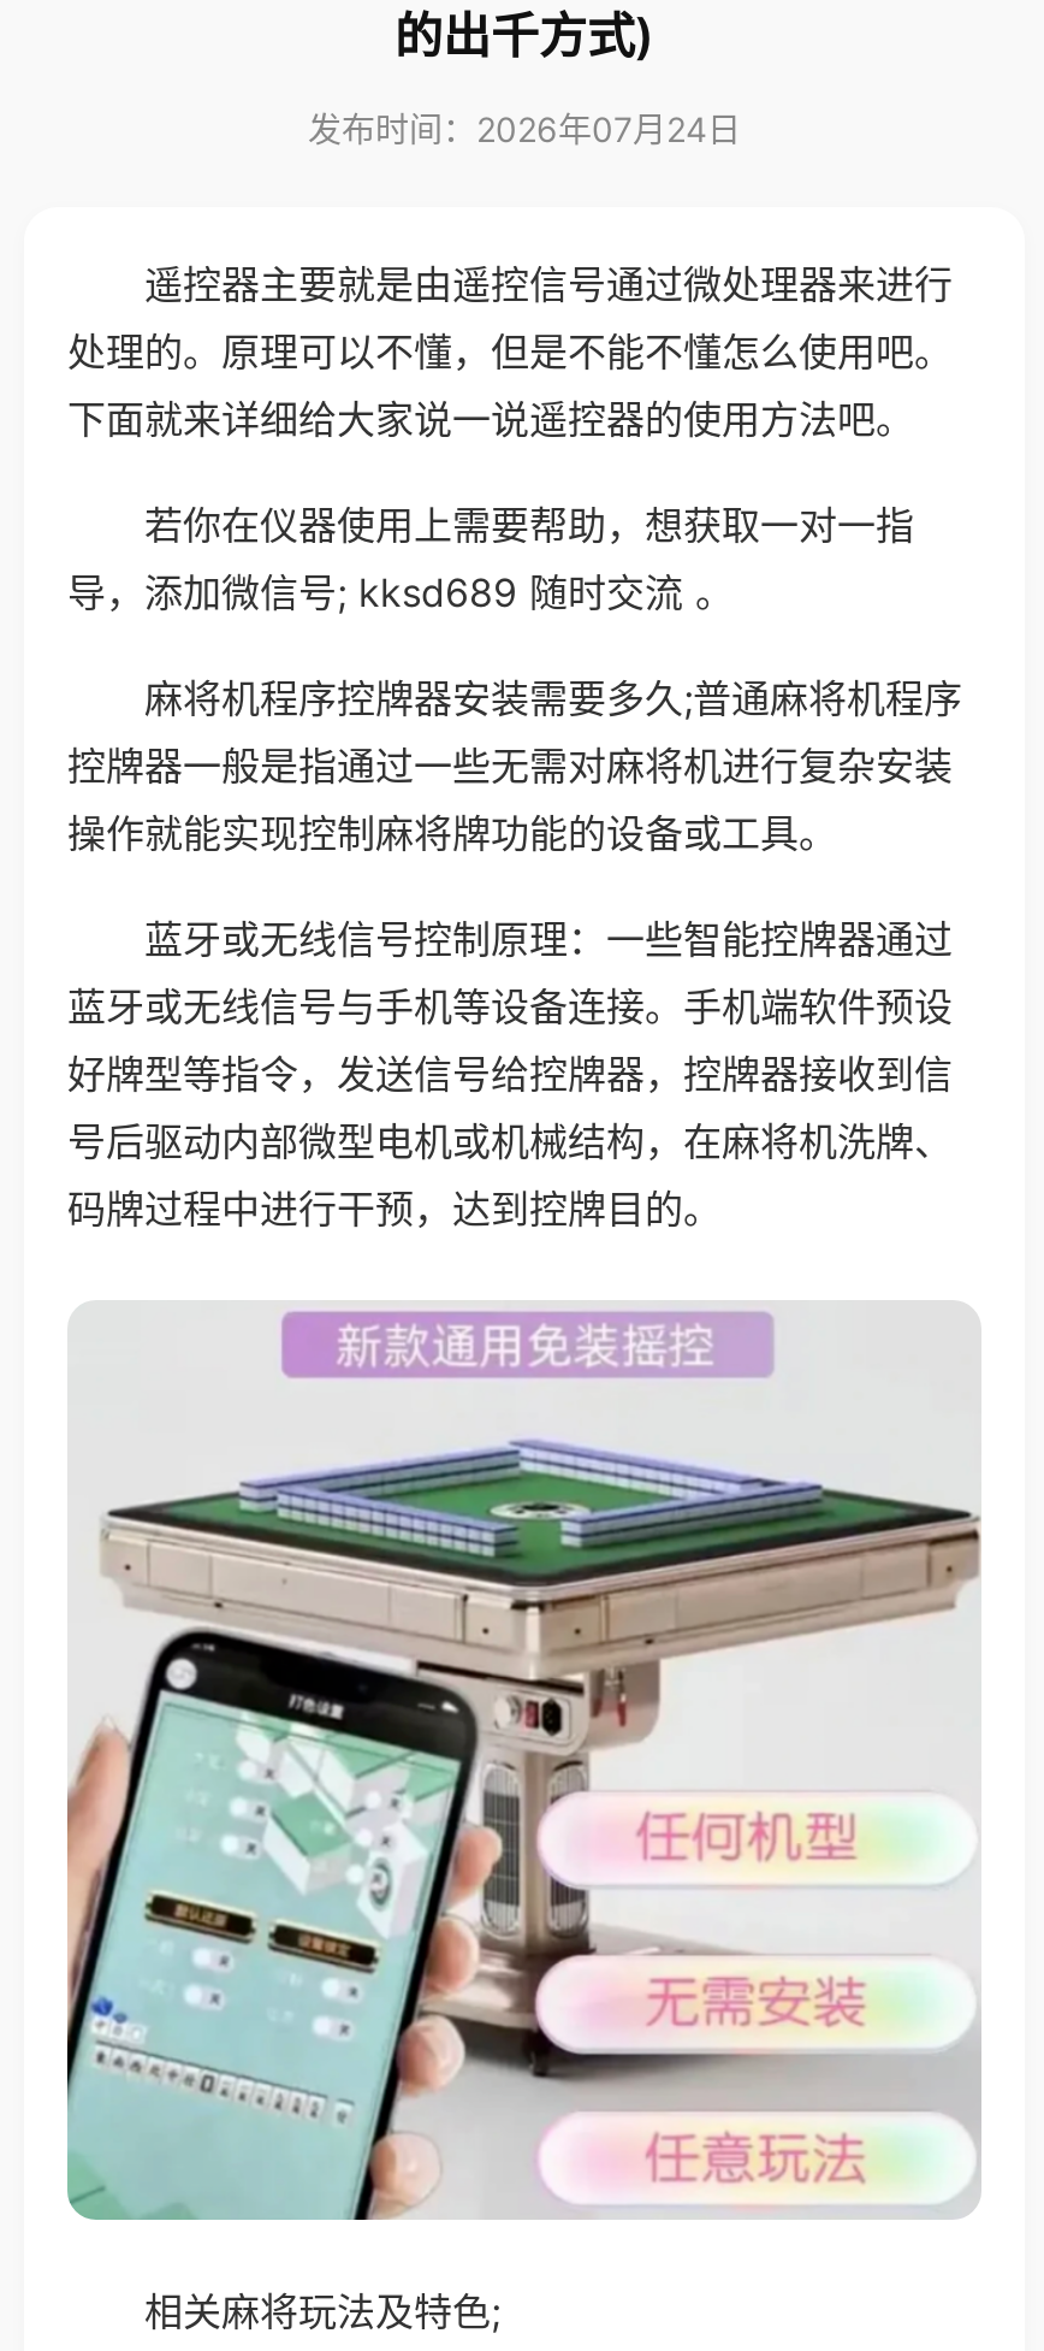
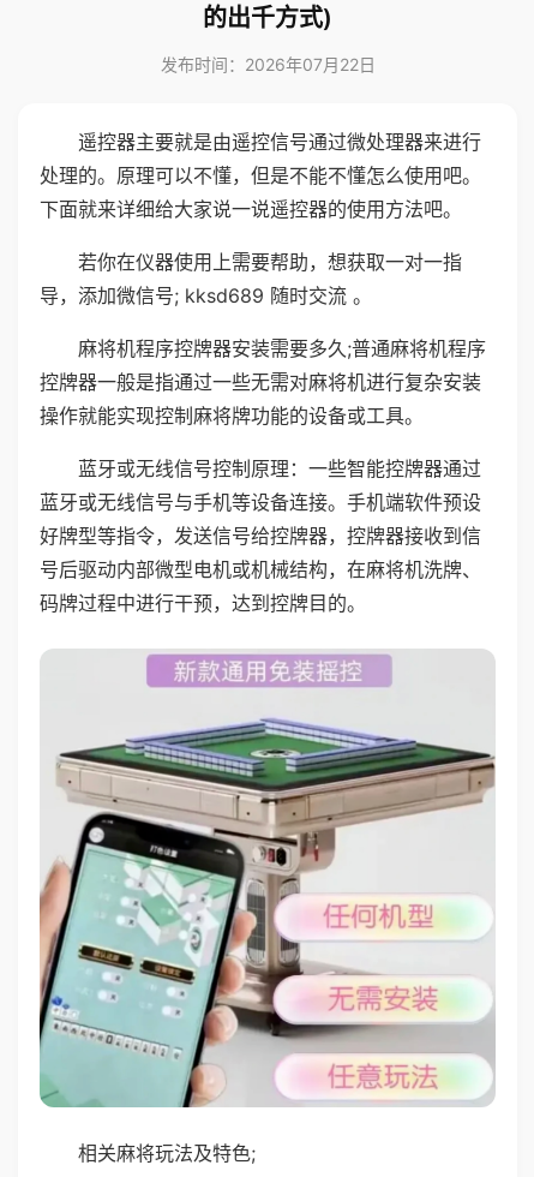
[308,108,741,149] 发布时间：2026年07月24日 -> [160,54,375,74] 发布时间：2026年07月22日

